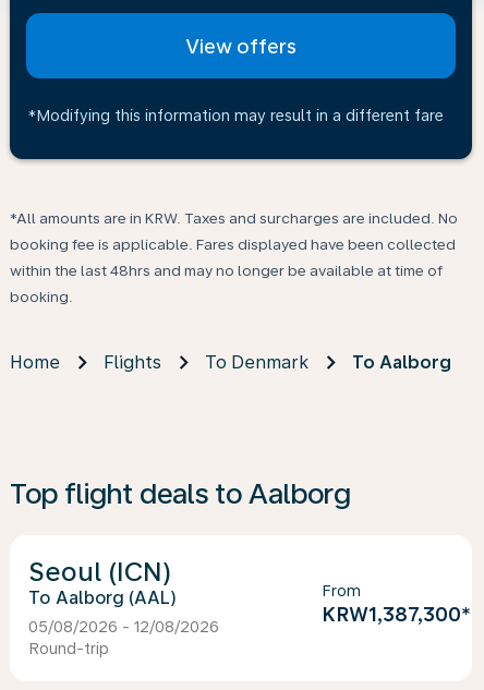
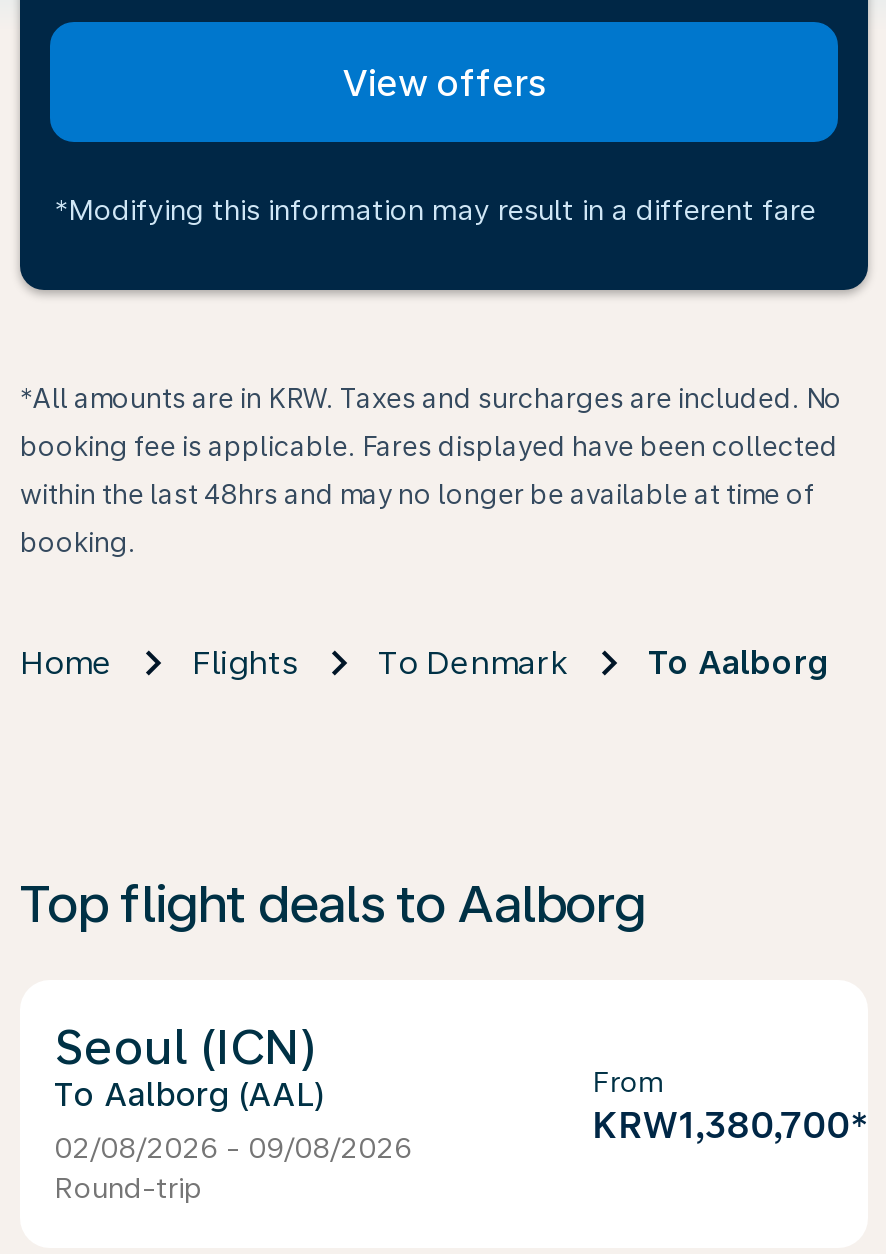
[322,603,471,626] KRW1,387,300* -> [592,1104,868,1146] KRW1,380,700*
[28,618,219,635] 05/08/2026 - 12/08/2026 -> [54,1132,412,1164] 02/08/2026 - 09/08/2026

